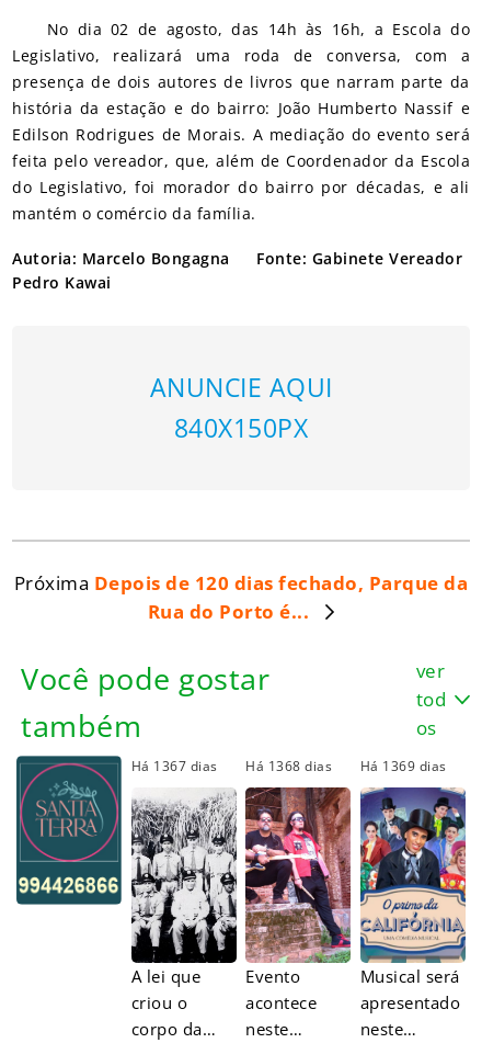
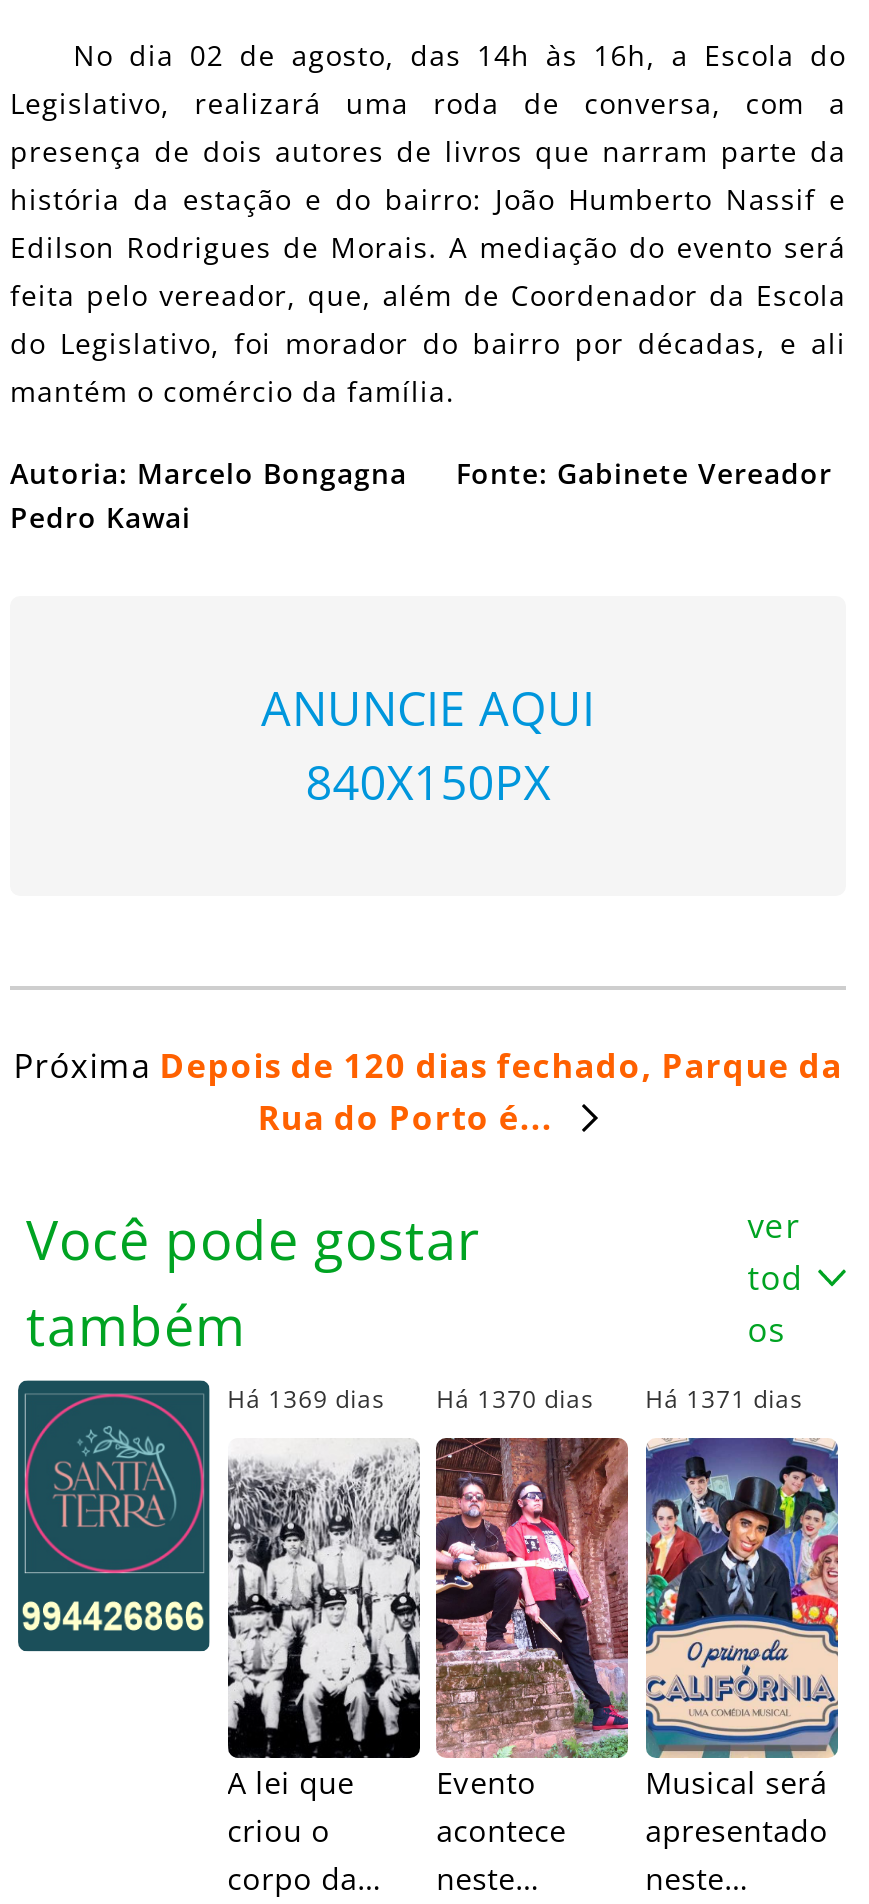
[131,757,218,775] Há 1367 dias -> [227,1382,385,1416] Há 1369 dias
[245,757,332,775] Há 1368 dias -> [436,1382,594,1416] Há 1370 dias
[360,757,447,775] Há 1369 dias -> [645,1382,803,1416] Há 1371 dias

